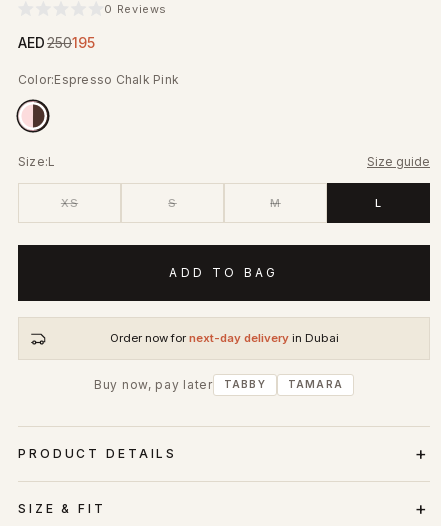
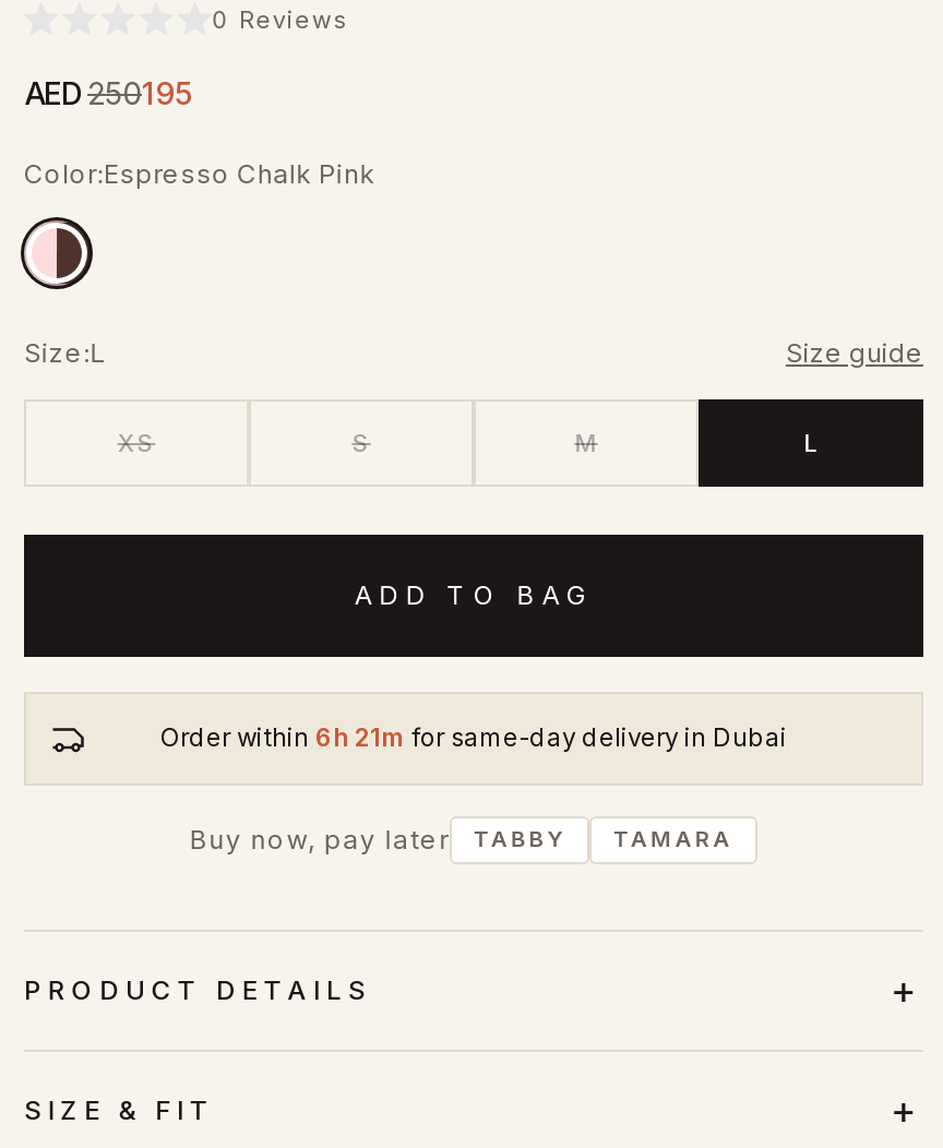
[109,330,338,344] Order now for next-day delivery in Dubai -> [160,721,787,752] Order within 6h 21m for same-day delivery in Dubai

